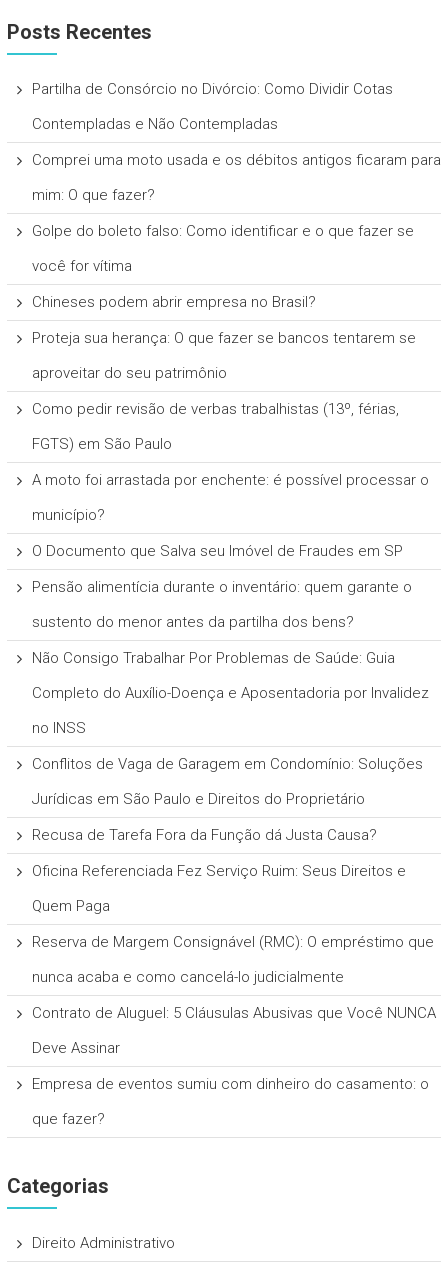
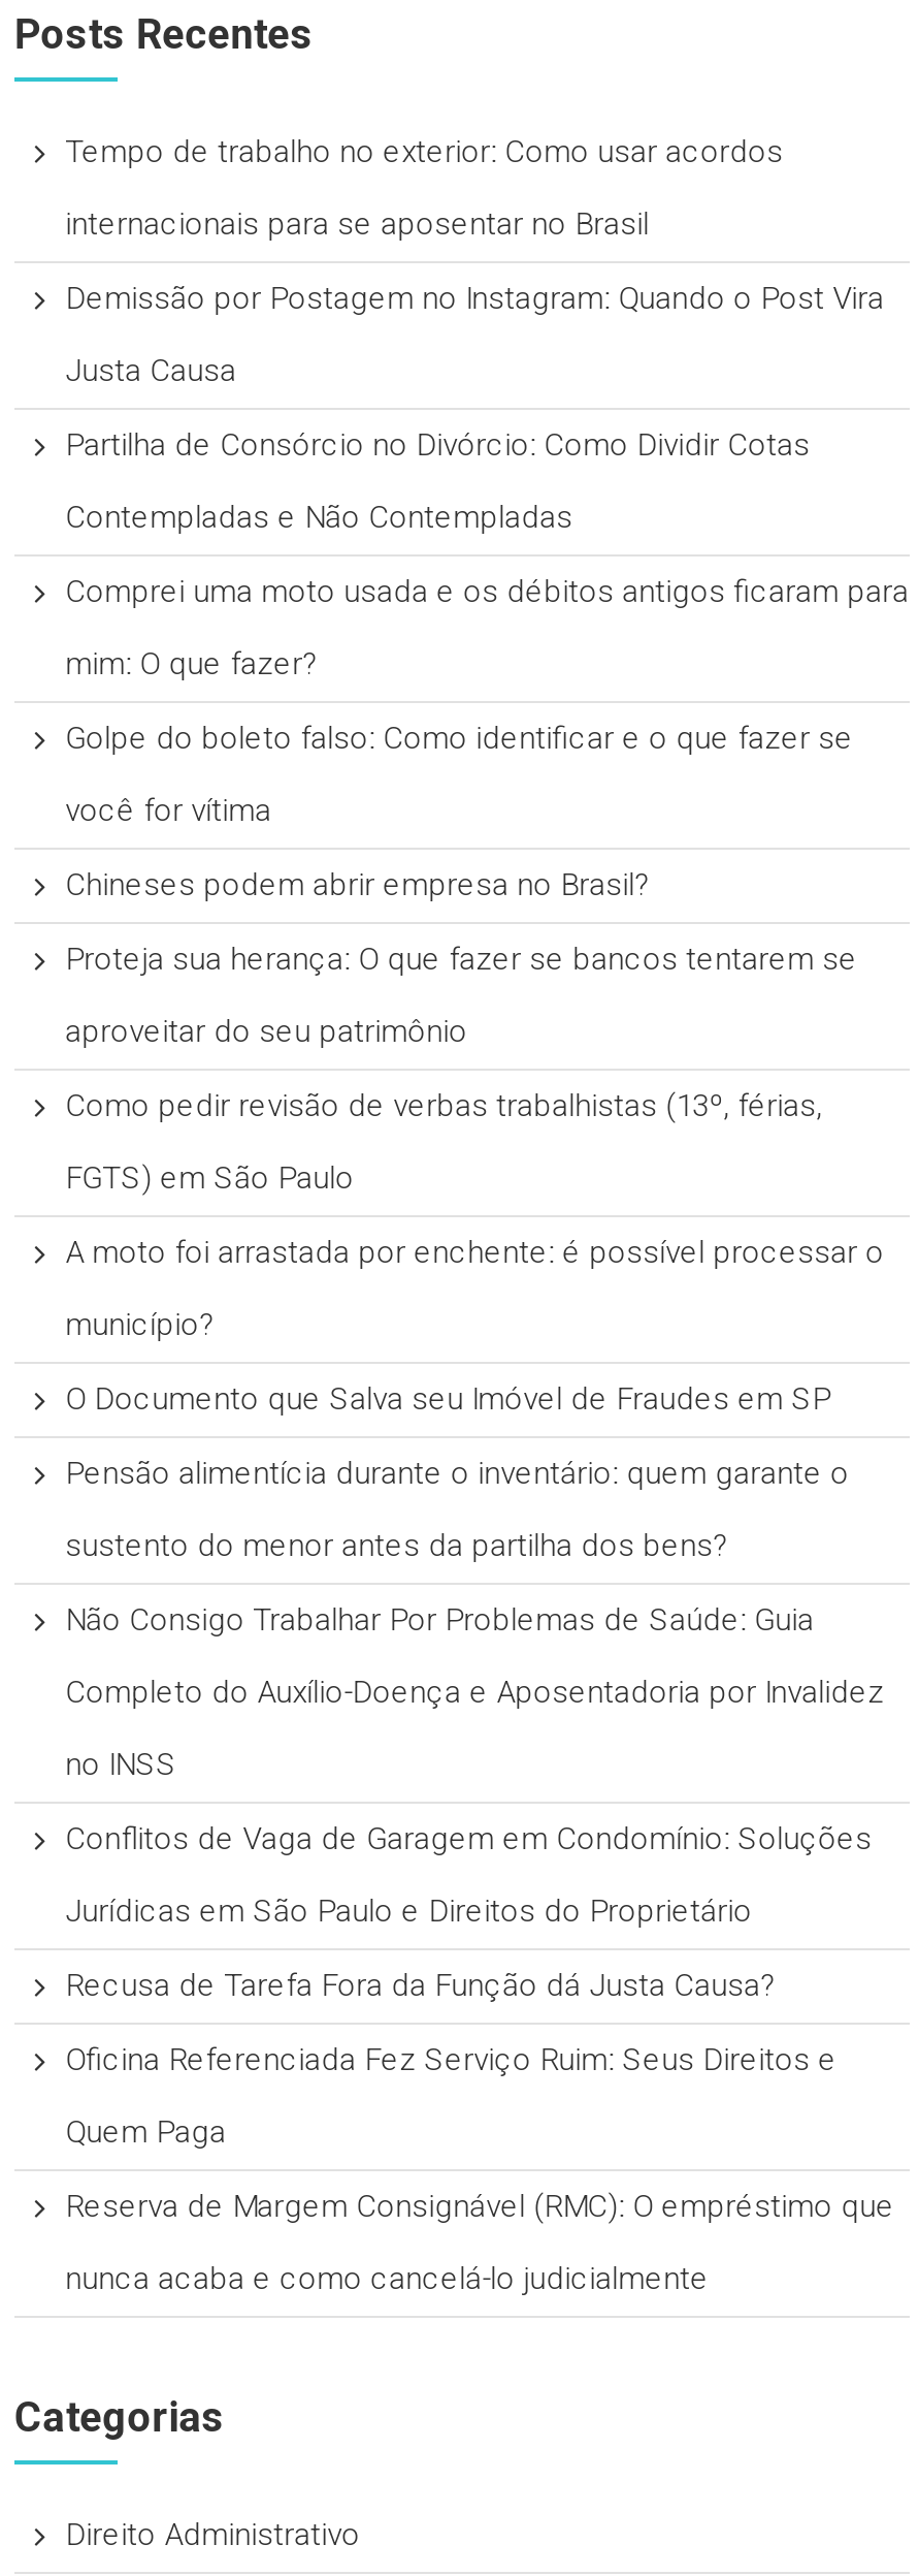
none -> [65,133,884,389] Tempo de trabalho no exterior: Como usar acordos | internacionais para se aposentar no Brasil | Demissão por Postagem no Instagram: Quando o Post Vira | Justa Causa
moved [32,80,441,986] -> [65,426,909,2297]: Partilha de Consórcio no Divórcio: Como Dividir Cotas | Contempladas e Não Contempladas | Comprei uma moto usada e os débitos antigos ficaram para | ... | Reserva de Margem Consignável (RMC): O empréstimo que | nunca acaba e como cancelá-lo judicialmente
[32,1004,436,1128] Contrato de Aluguel: 5 Cláusulas Abusivas que Você NUNCA | Deve Assinar | Empresa de eventos sumiu com dinheiro do casamento: o | que fazer? -> none

